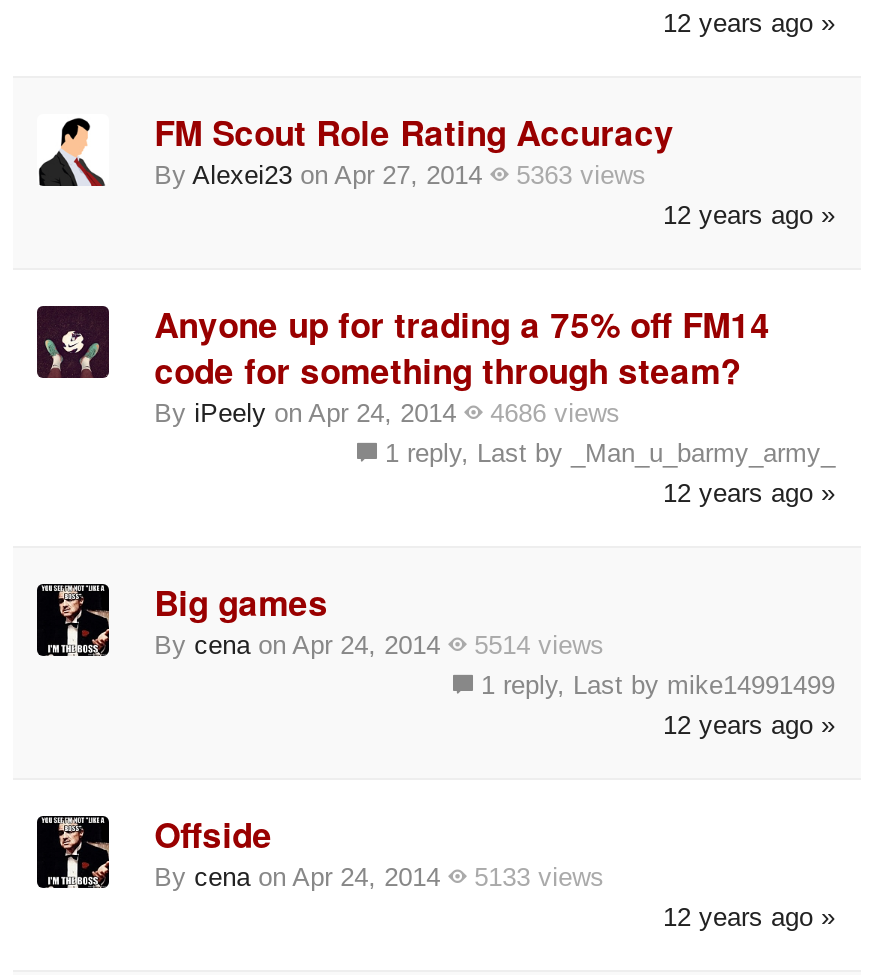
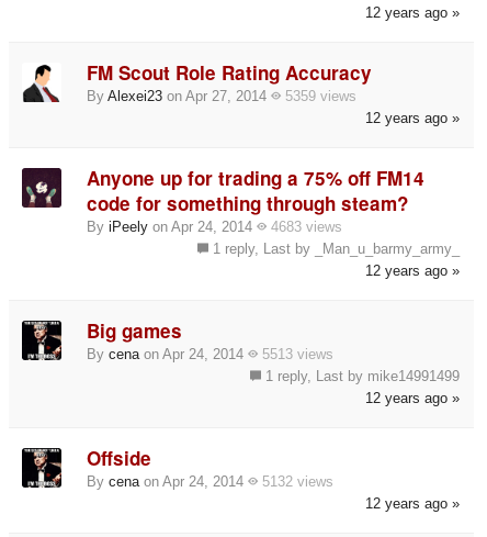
[154,159,646,189] By Alexei23 on Apr 27, 2014 5363 views -> [86,87,356,104] By Alexei23 on Apr 27, 2014 5359 views
[154,397,620,427] By iPeely on Apr 24, 2014 4686 views -> [86,218,342,235] By iPeely on Apr 24, 2014 4683 views
[154,629,604,659] By cena on Apr 24, 2014 5514 views -> [86,345,333,362] By cena on Apr 24, 2014 5513 views
[154,861,604,891] By cena on Apr 24, 2014 5133 views -> [86,473,333,489] By cena on Apr 24, 2014 5132 views

